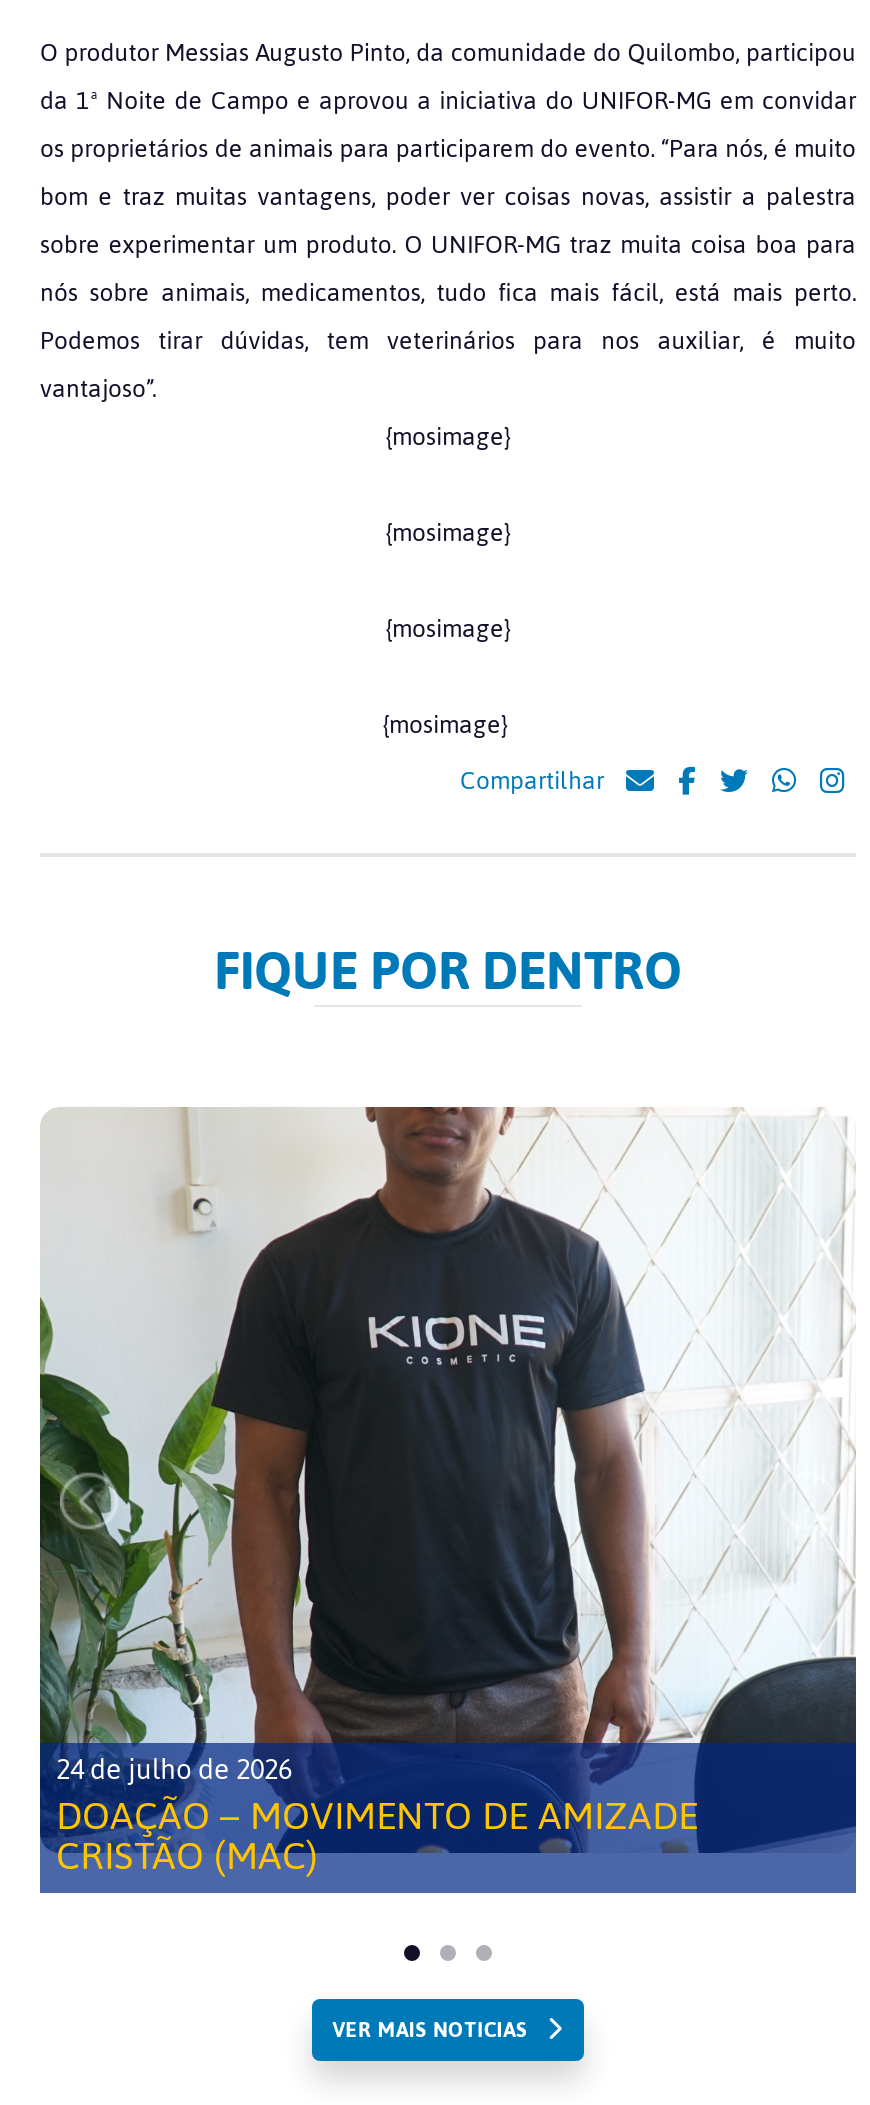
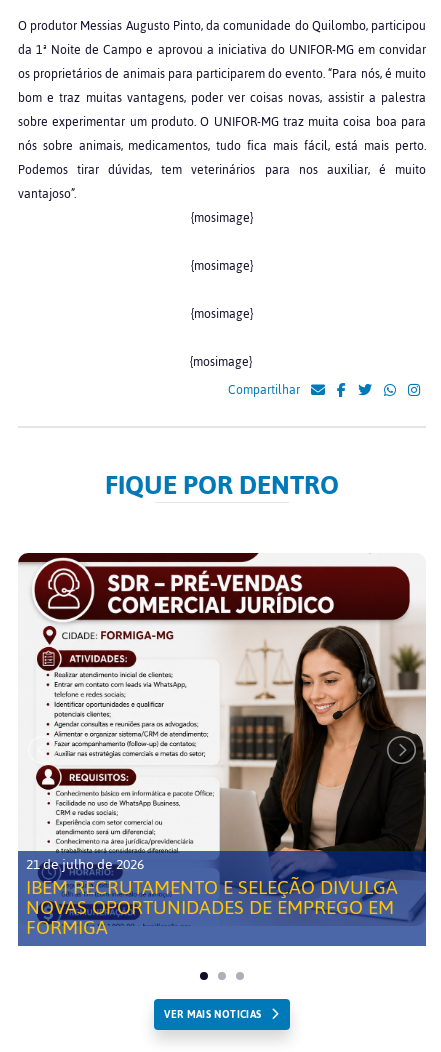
[38,1105,856,1893] [image] | 24 de julho de 2026 | DOAÇÃO – MOVIMENTO DE AMIZADE | CRISTÃO (MAC) -> [18,552,427,946] [image] | 21 de julho de 2026 | IBEM RECRUTAMENTO E SELEÇÃO DIVULGA | NOVAS OPORTUNIDADES DE EMPREGO EM | FORMIGA

